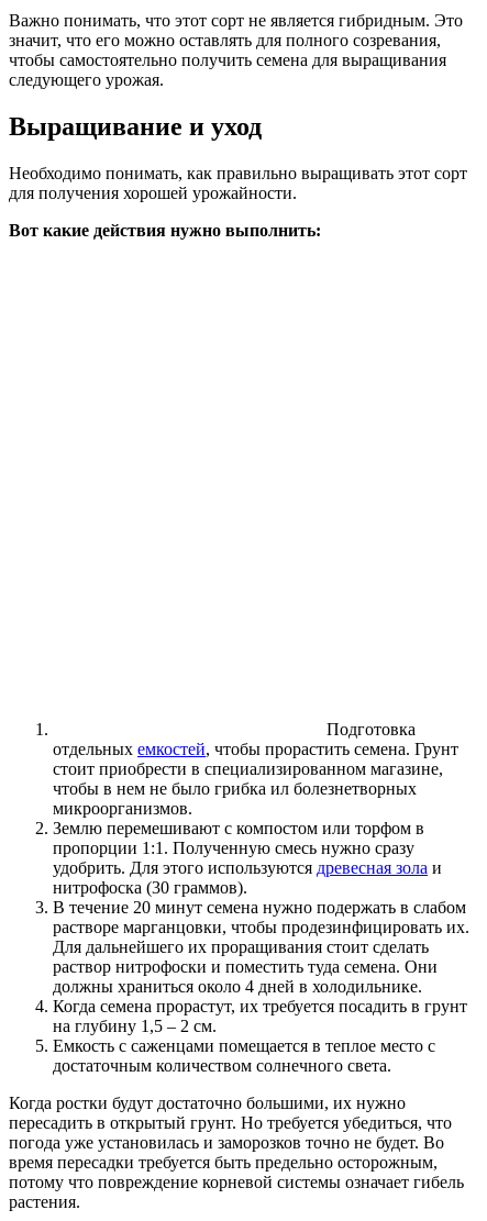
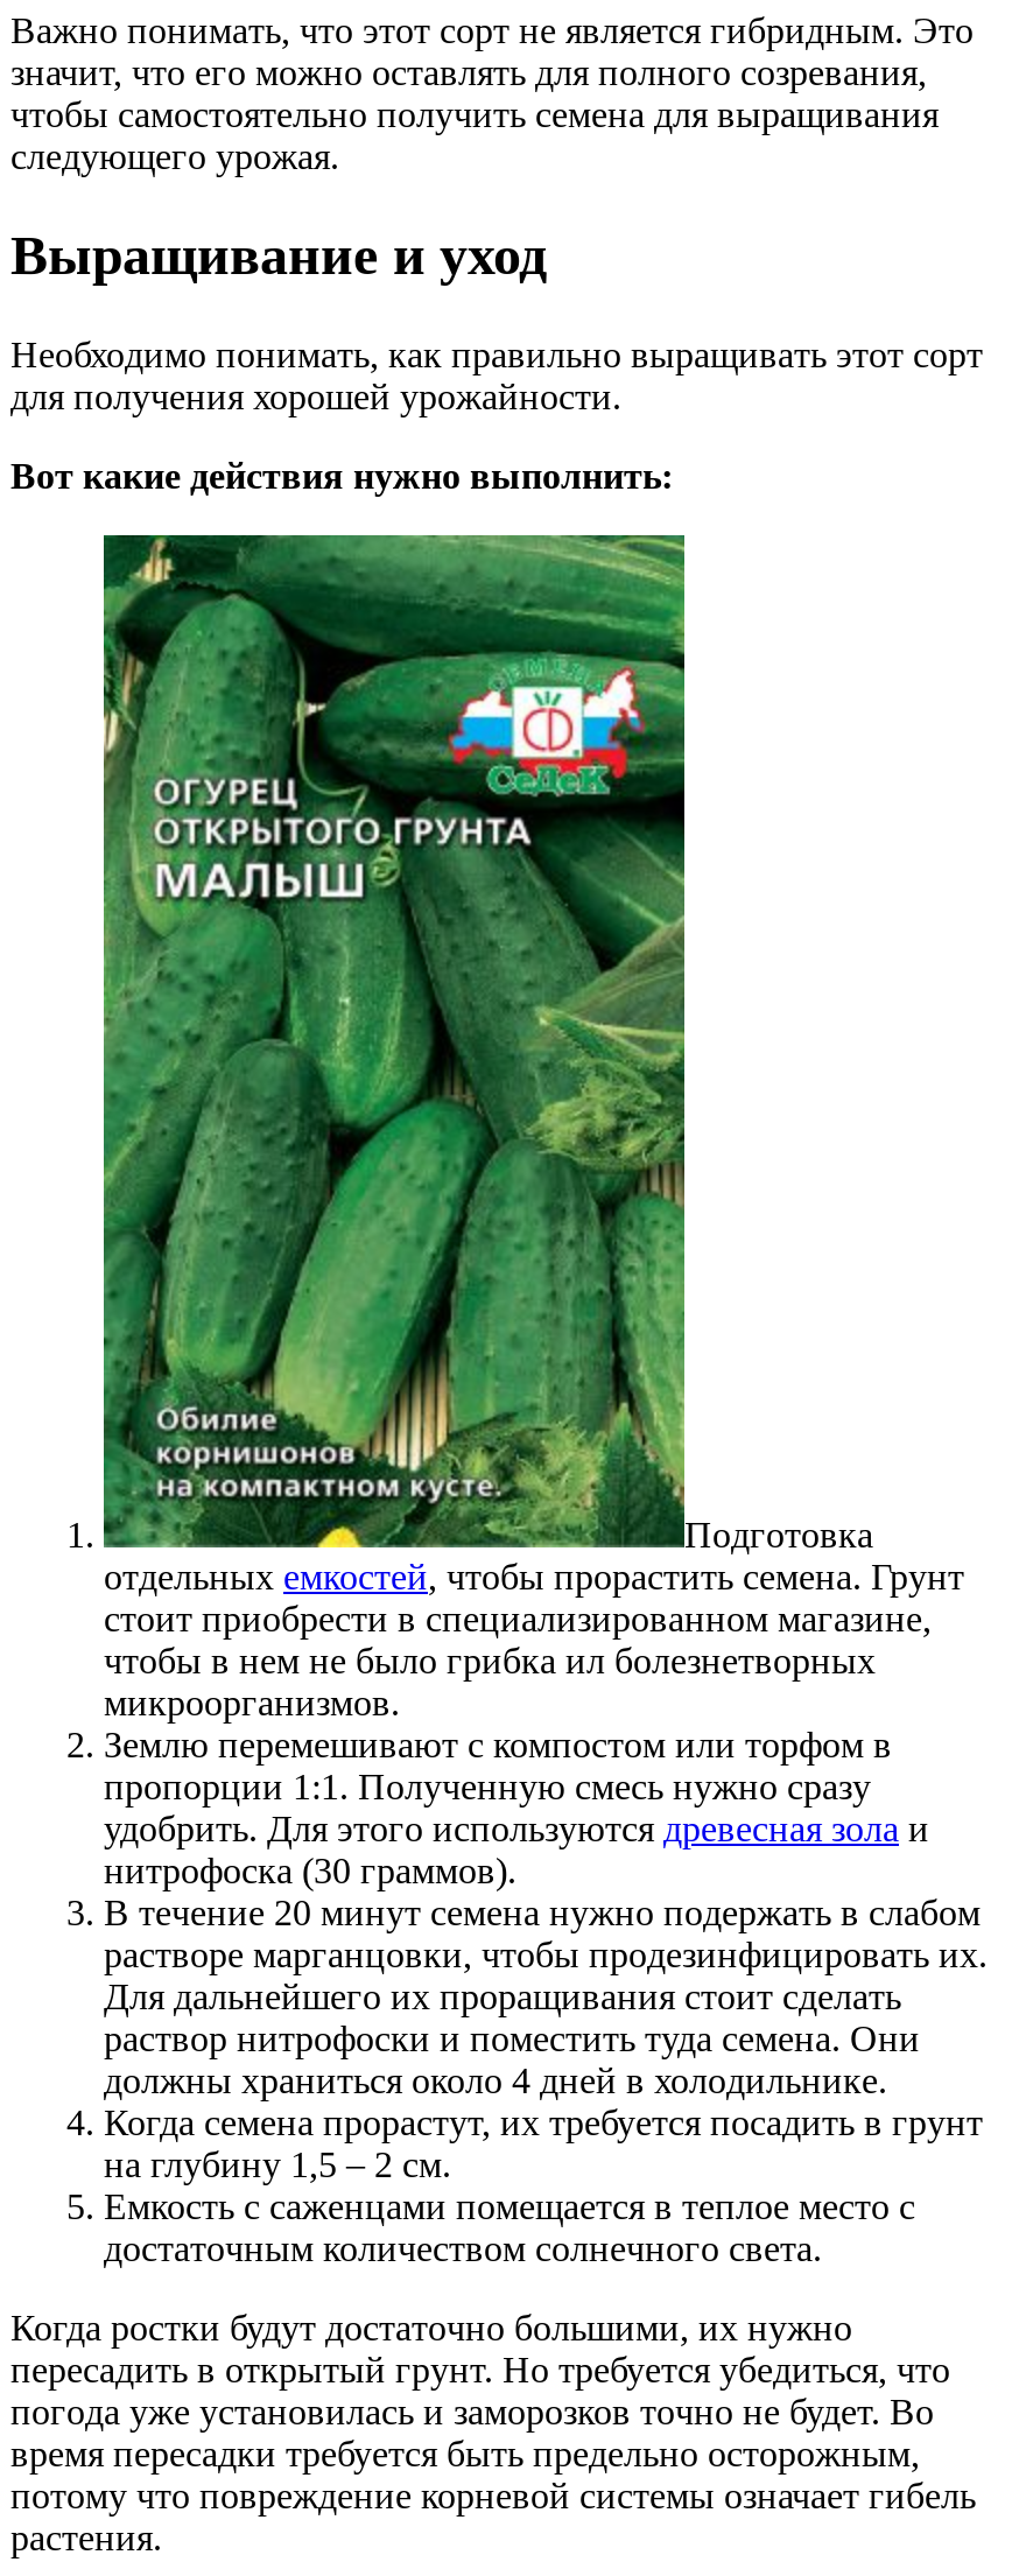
none -> [101,533,687,1550] [image]

